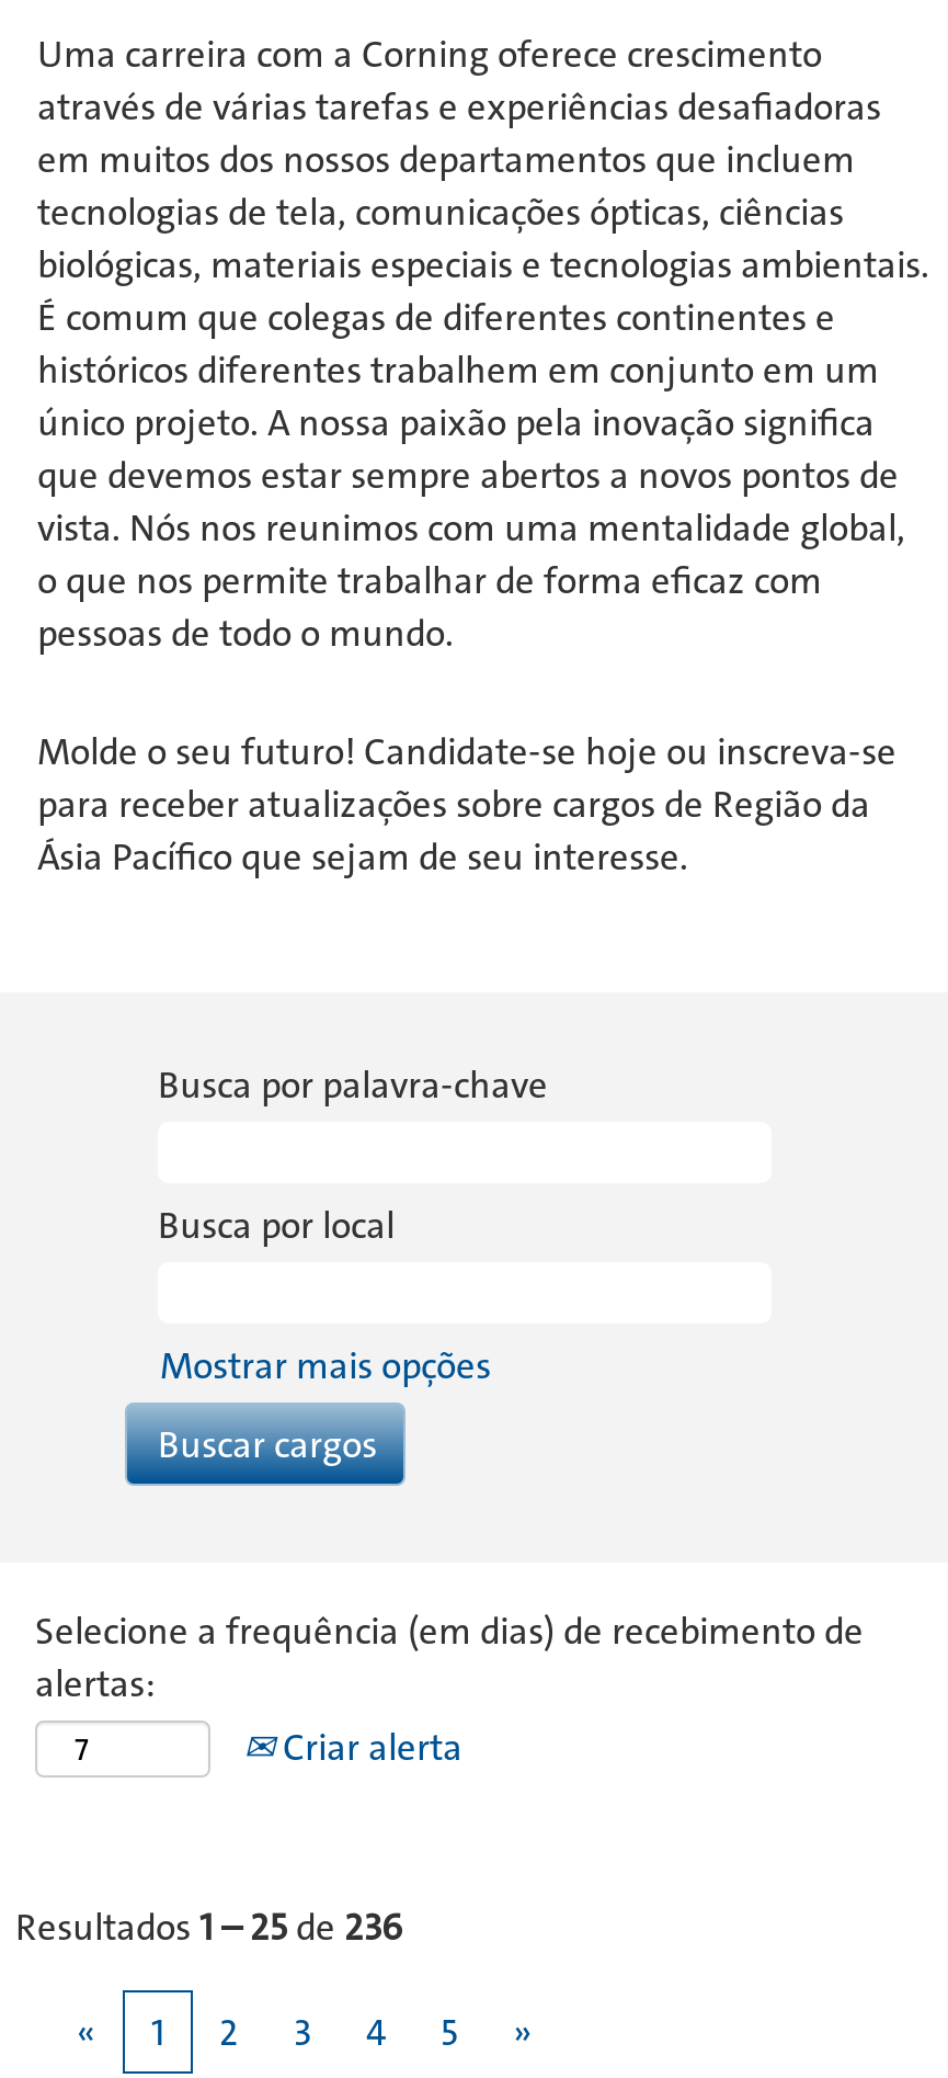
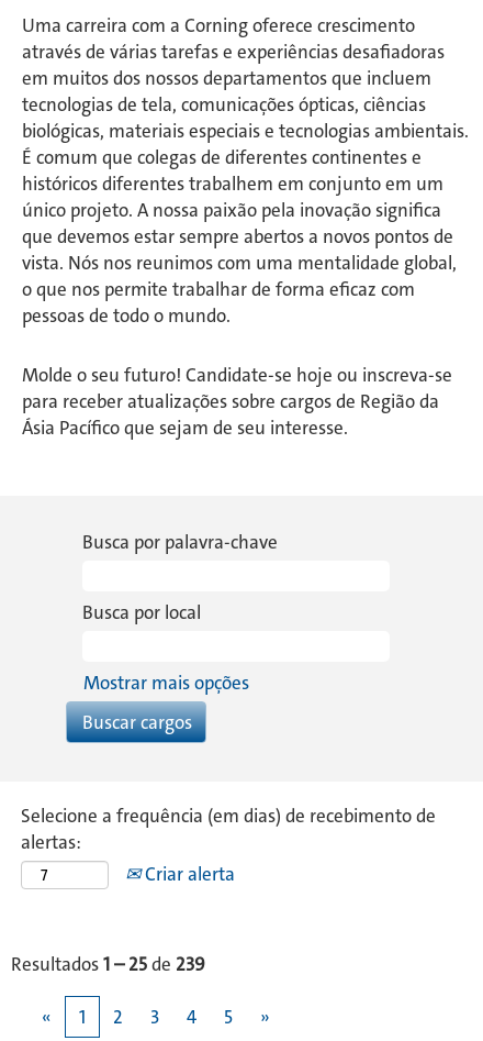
[15,1903,403,1951] Resultados 1 – 25 de 236 -> [11,952,205,976] Resultados 1 – 25 de 239

